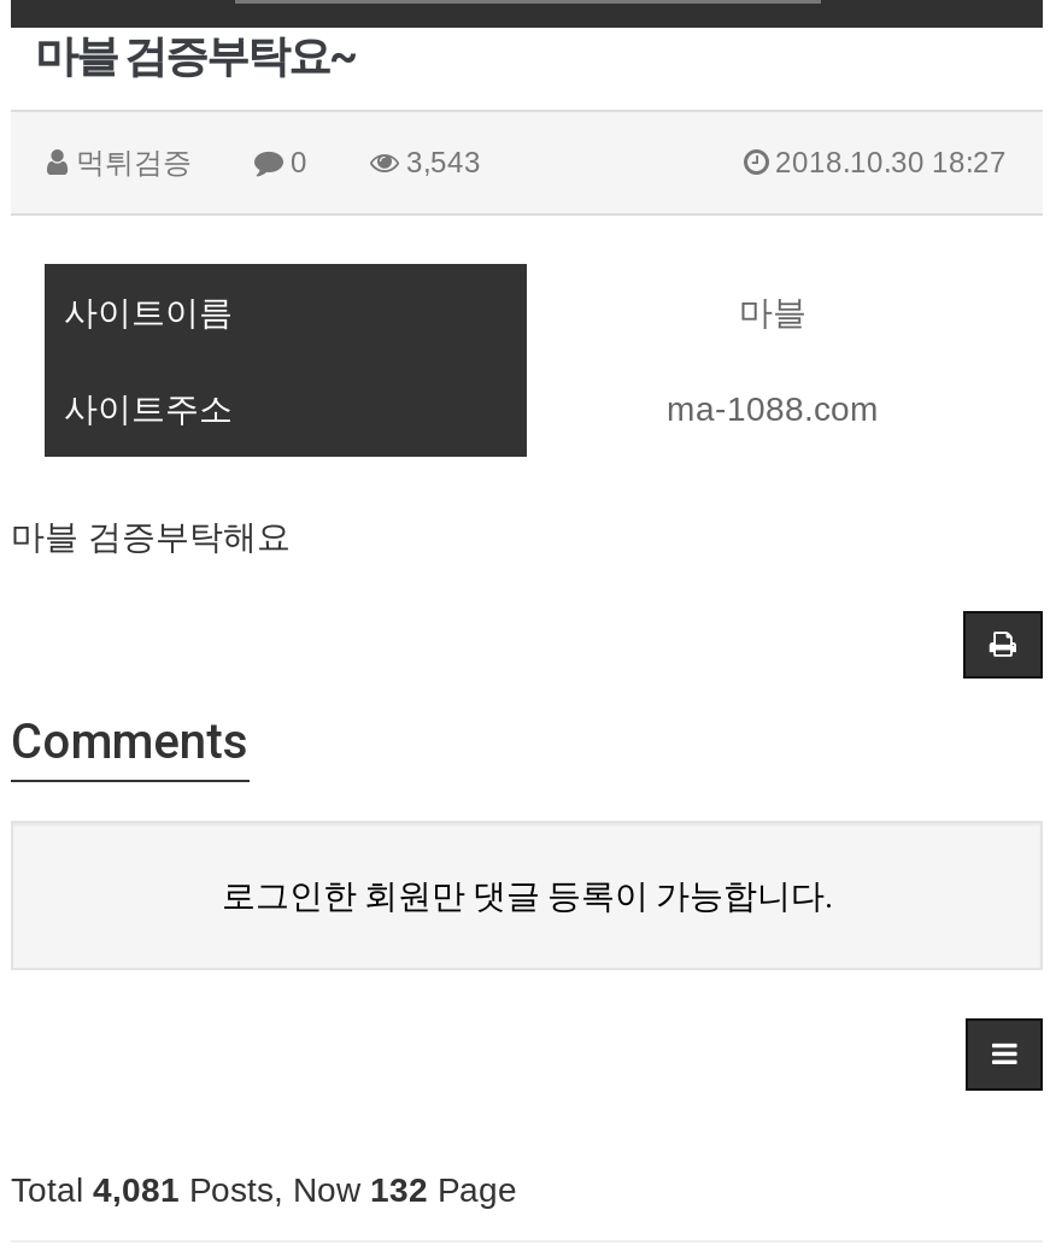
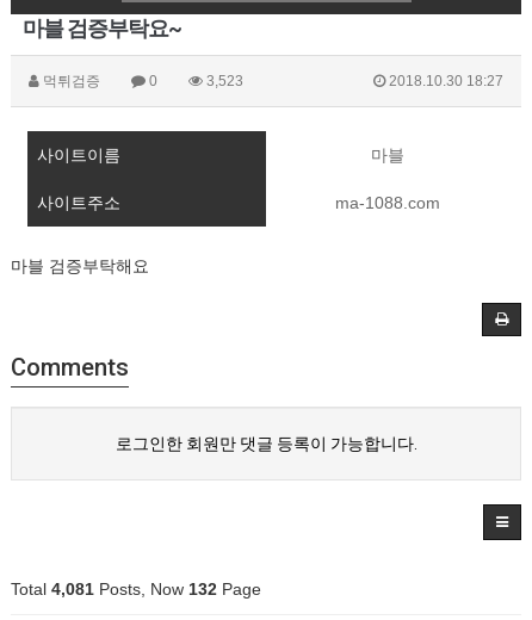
[399,147,481,180] 3,543 -> [203,73,243,90] 3,523

